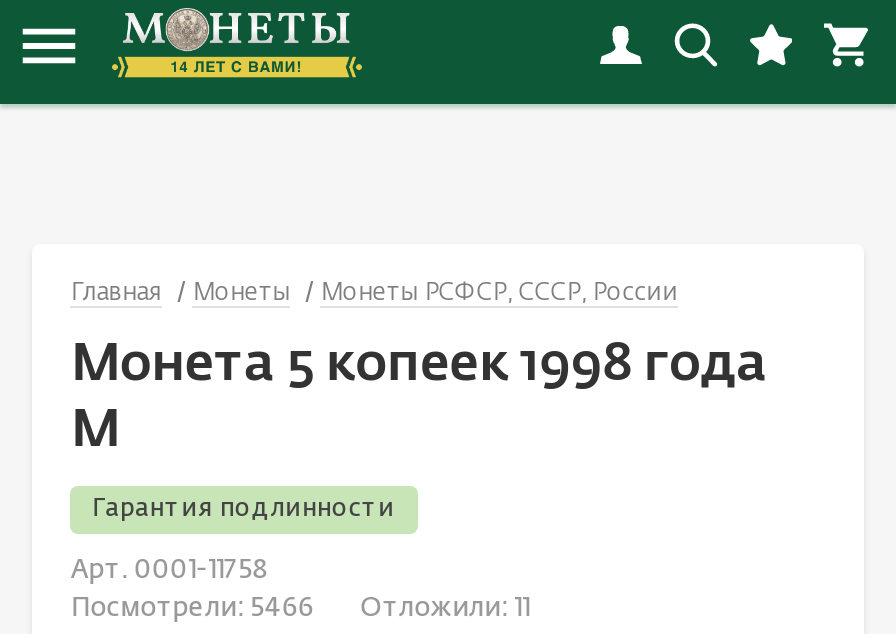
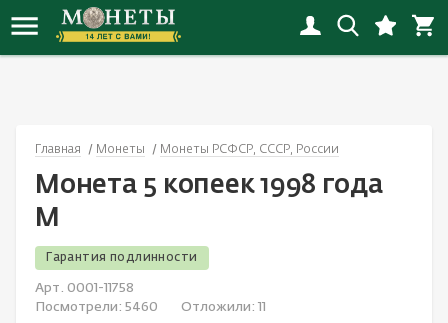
[70,597,314,623] Посмотрели: 5466 -> [35,301,158,314] Посмотрели: 5460

